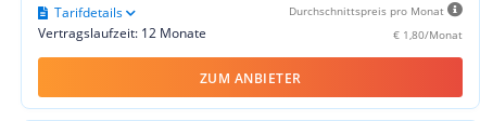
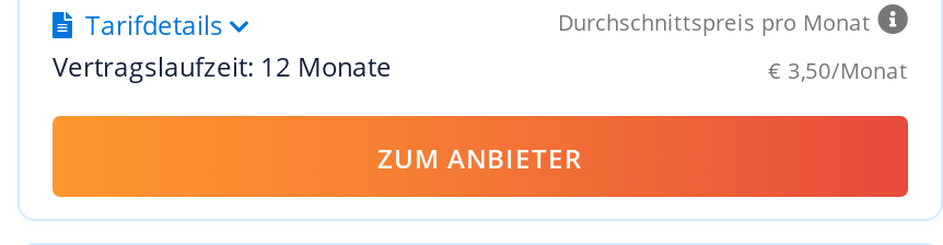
[393,27,463,42] € 1,80/Monat -> [768,55,908,86] € 3,50/Monat

